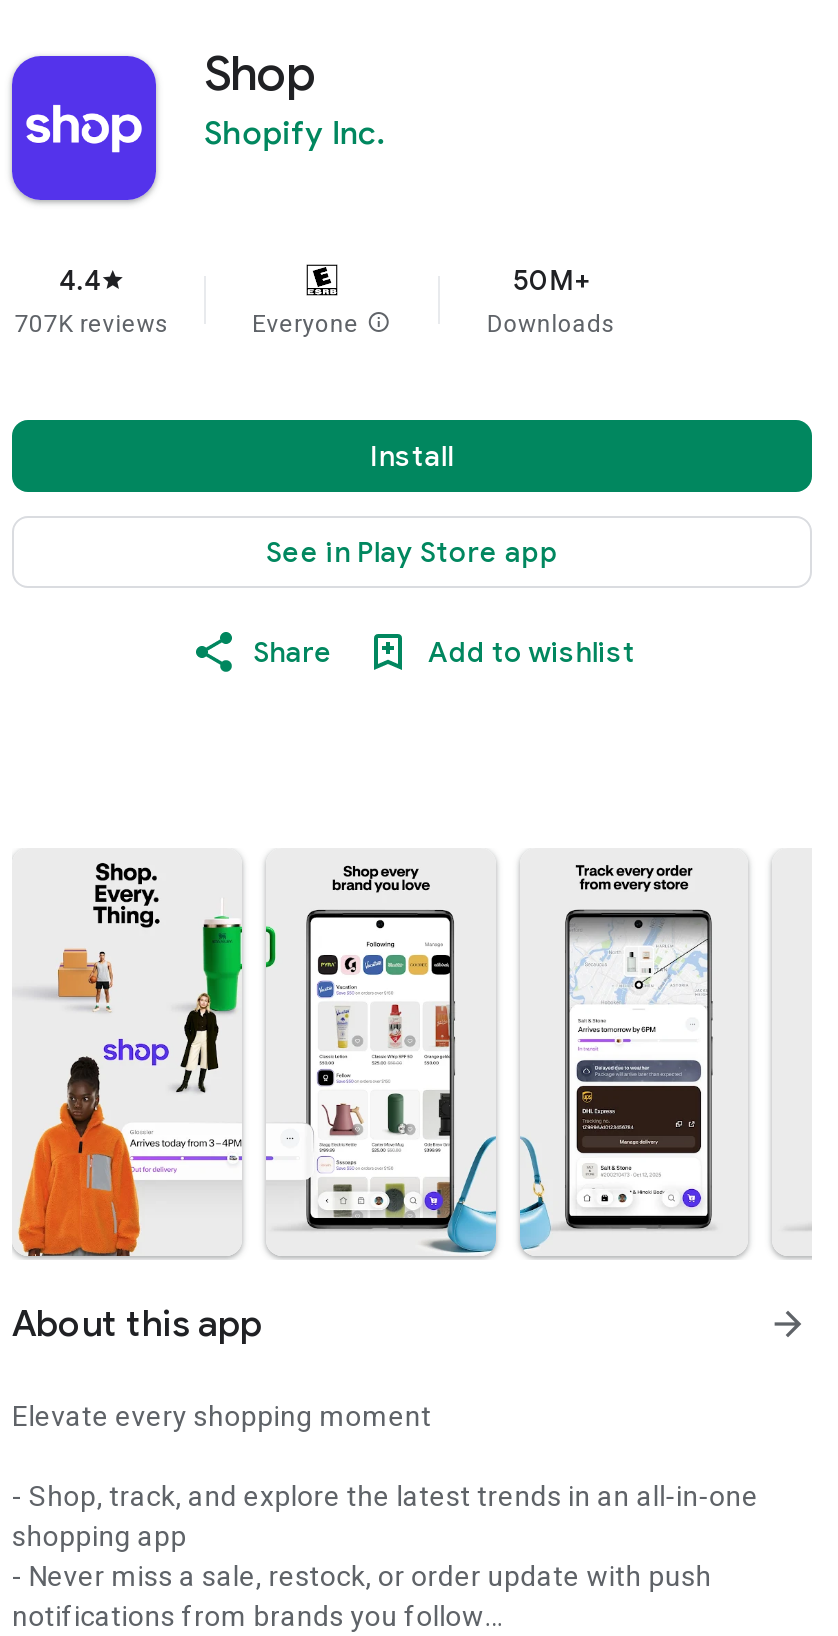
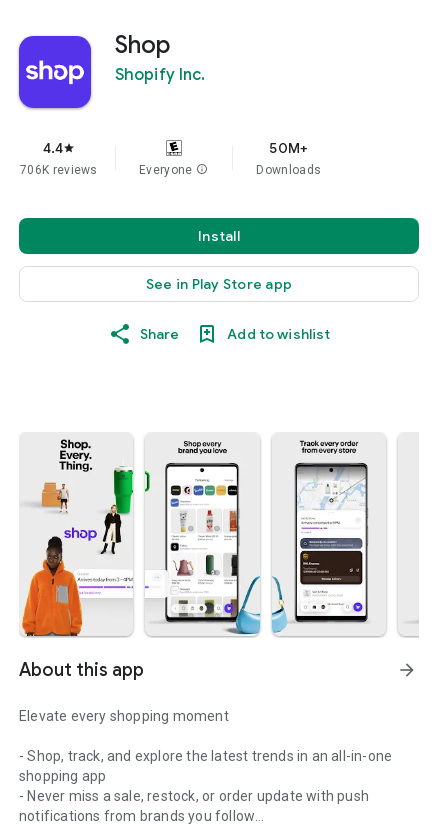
[14,310,170,338] 707K reviews -> [20,163,98,177] 706K reviews

